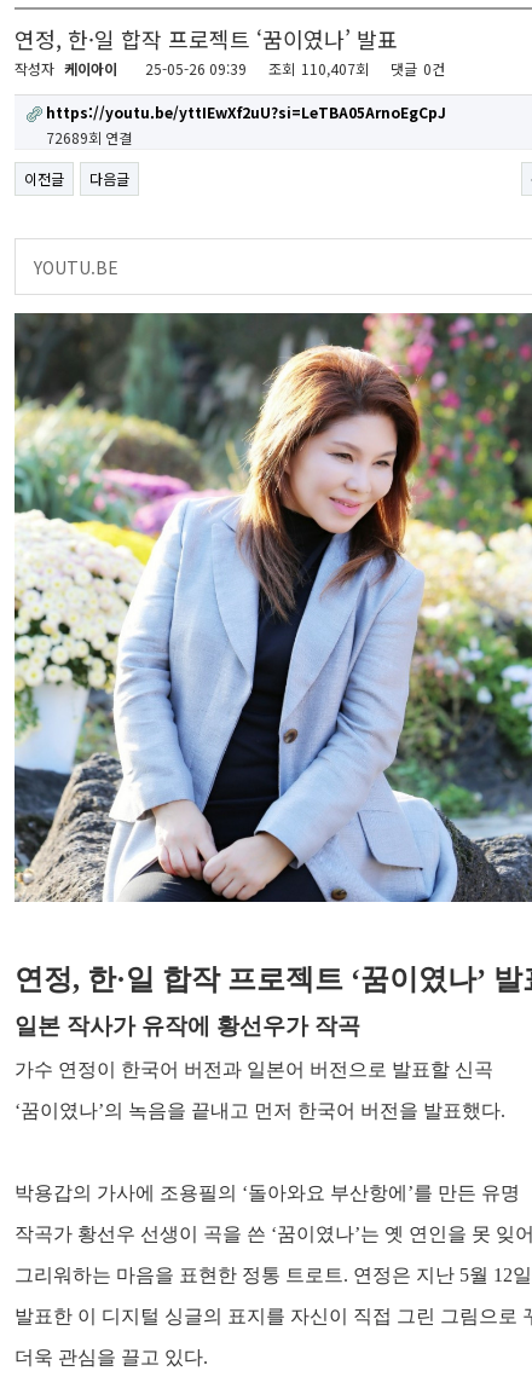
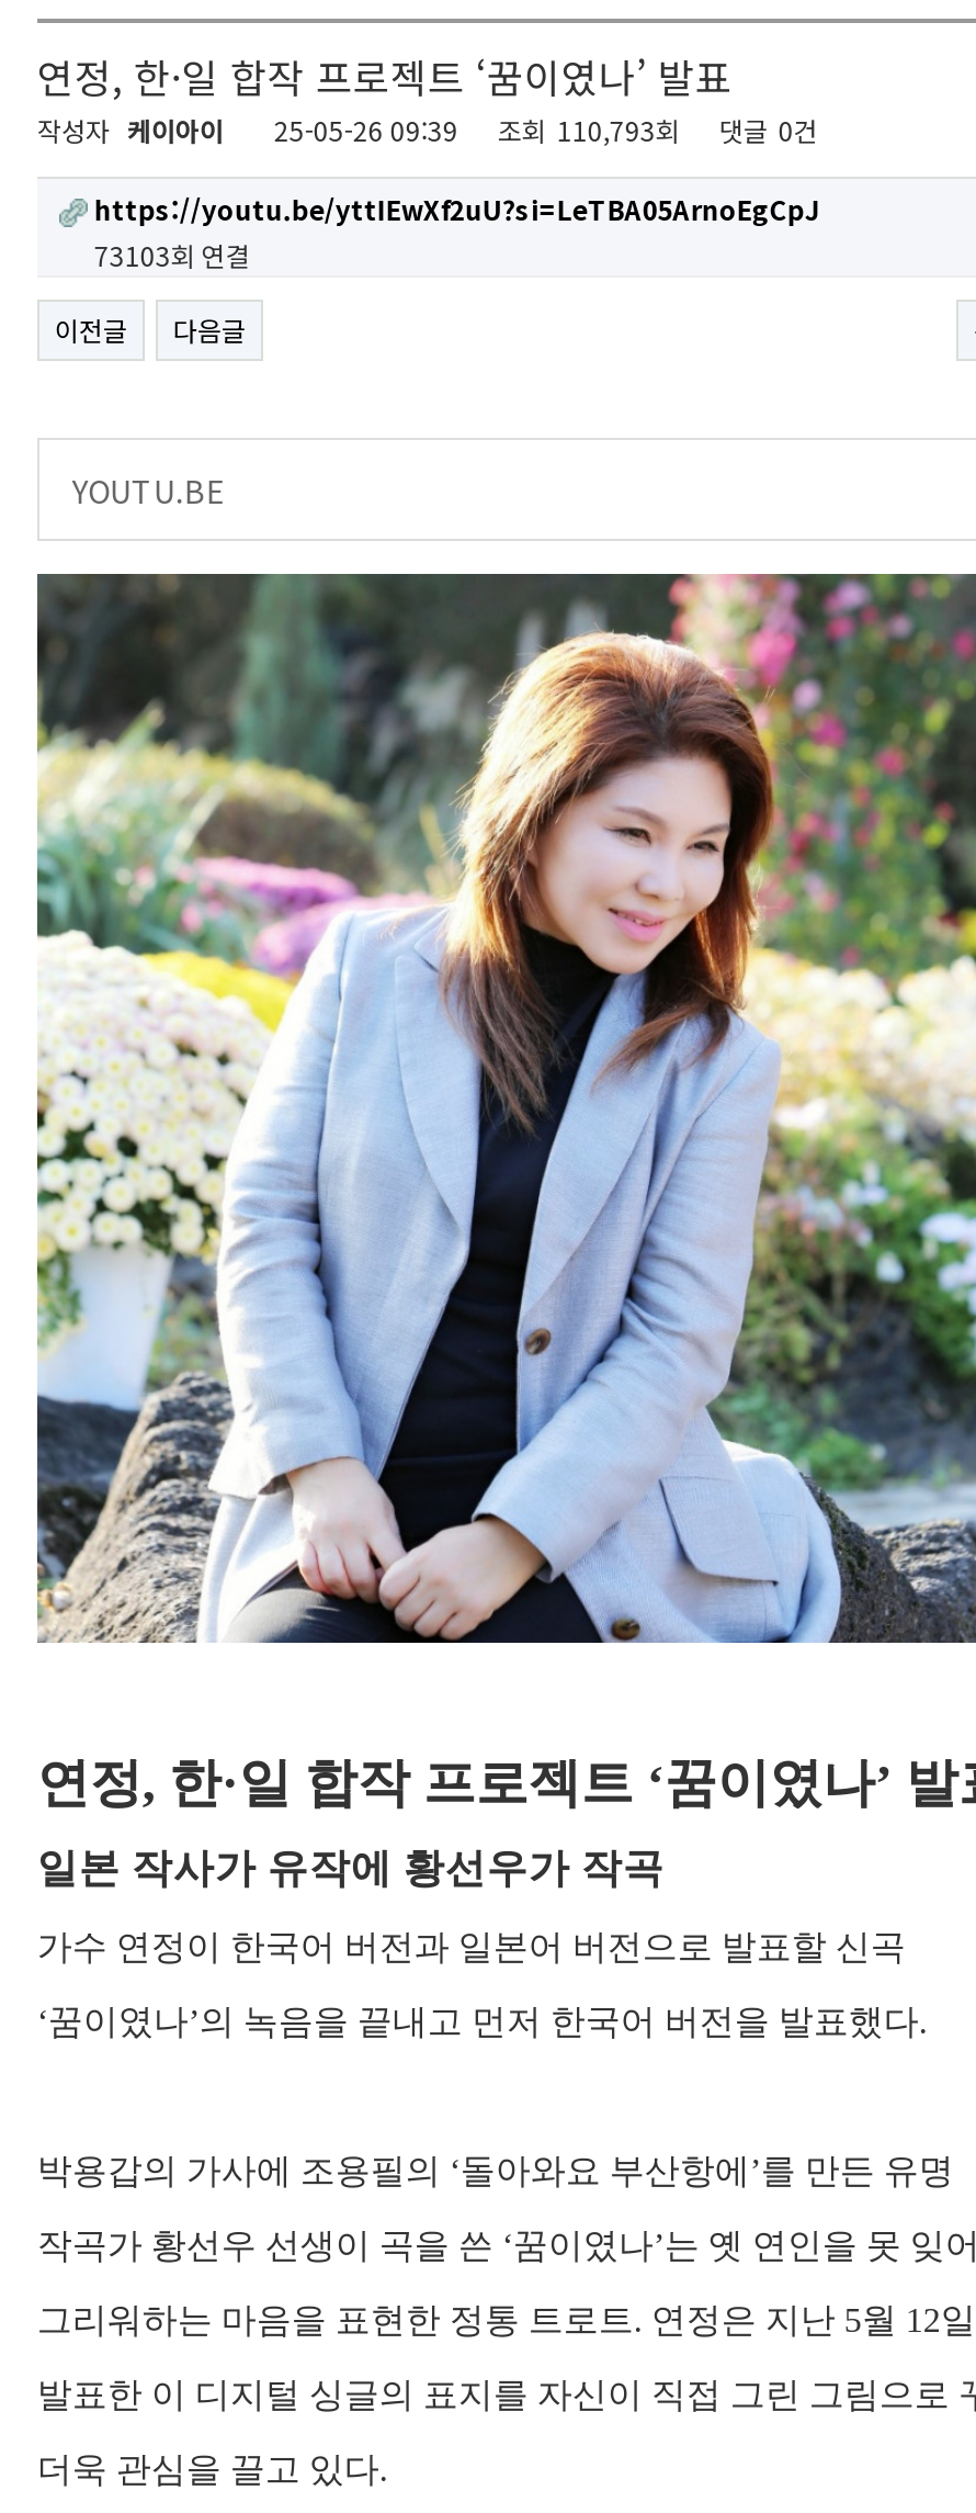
[14,58,445,79] 작성자 케이아이 25-05-26 09:39 조회 110,407회 댓글 0건 -> [37,111,818,148] 작성자 케이아이 25-05-26 09:39 조회 110,793회 댓글 0건
[46,127,132,148] 72689회 연결 -> [94,236,250,274] 73103회 연결

